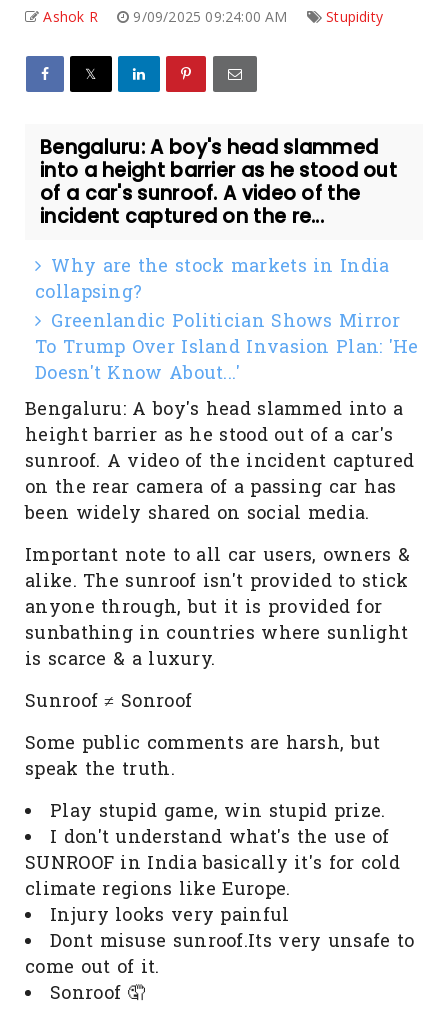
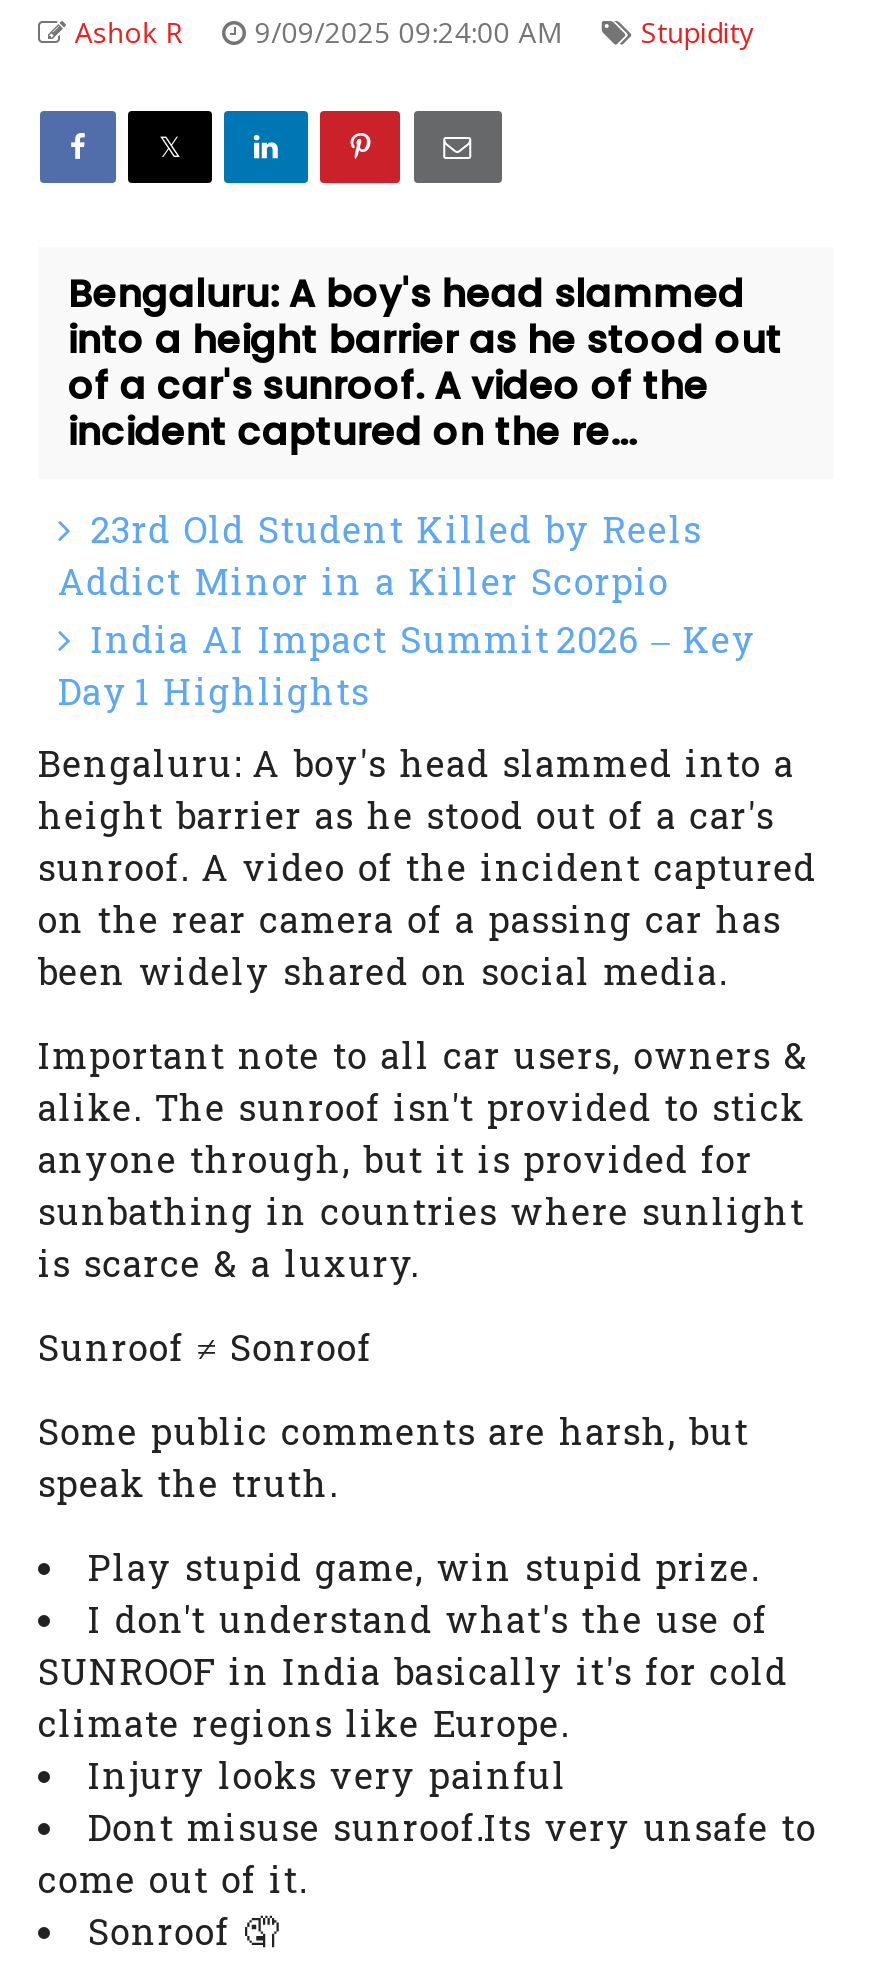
[35,254,419,388] Why are the stock markets in India | collapsing? | Greenlandic Politician Shows Mirror | To Trump Over Island Invasion Plan: 'He | Doesn't Know About...' -> [58,506,756,722] 23rd Old Student Killed by Reels | Addict Minor in a Killer Scorpio | India AI Impact Summit 2026 – Key | Day 1 Highlights

